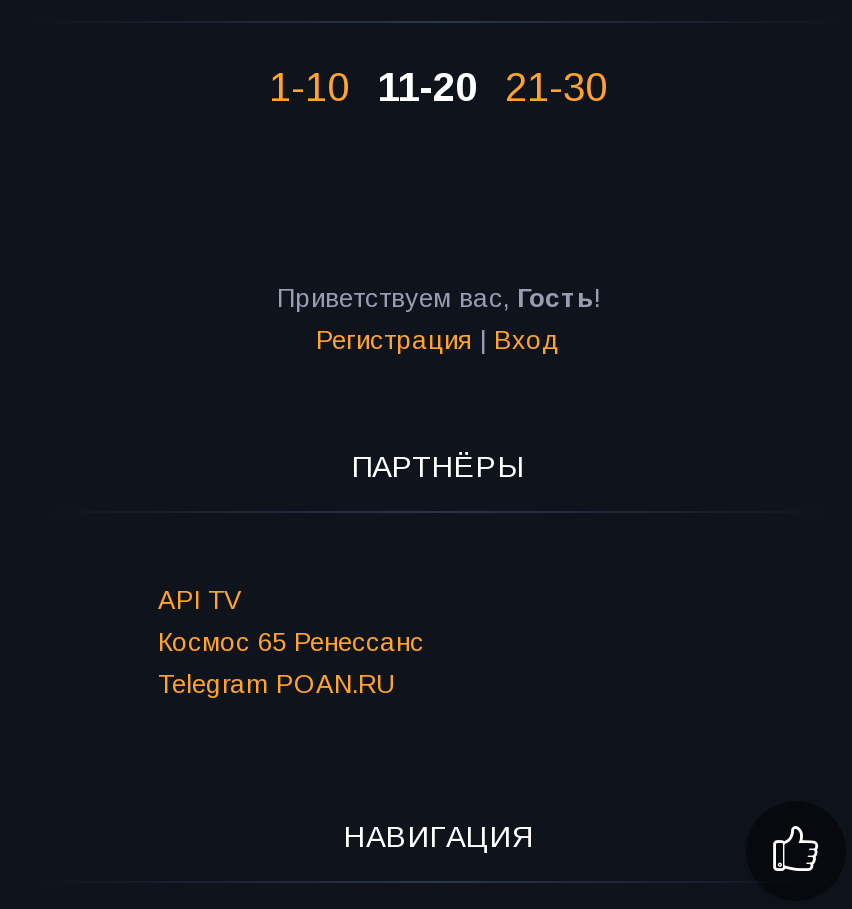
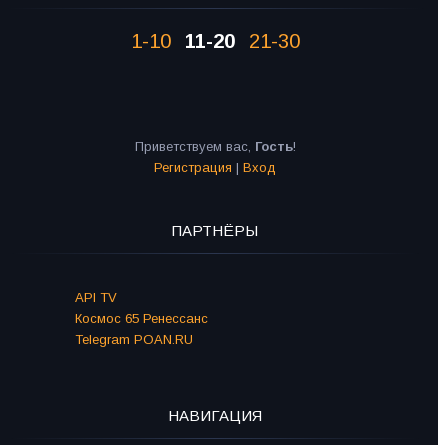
[750,805,842,897] [image] -> none

